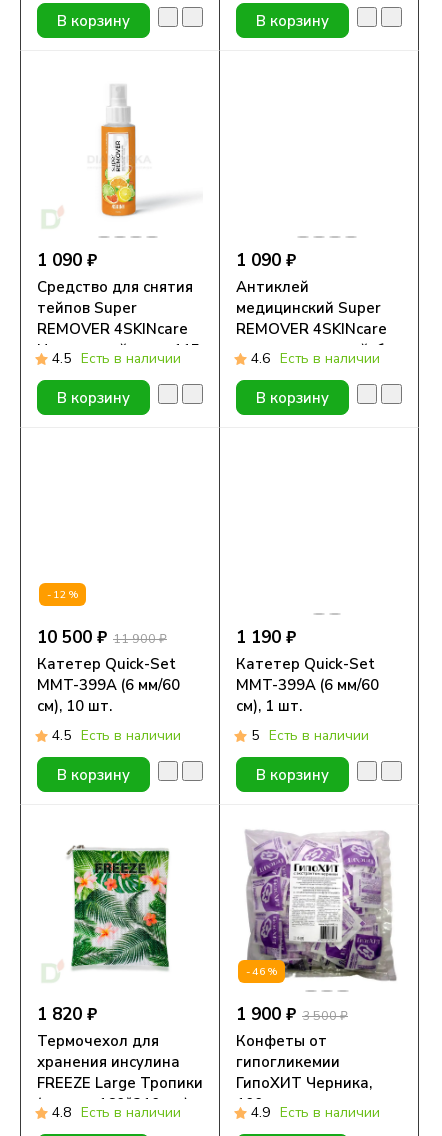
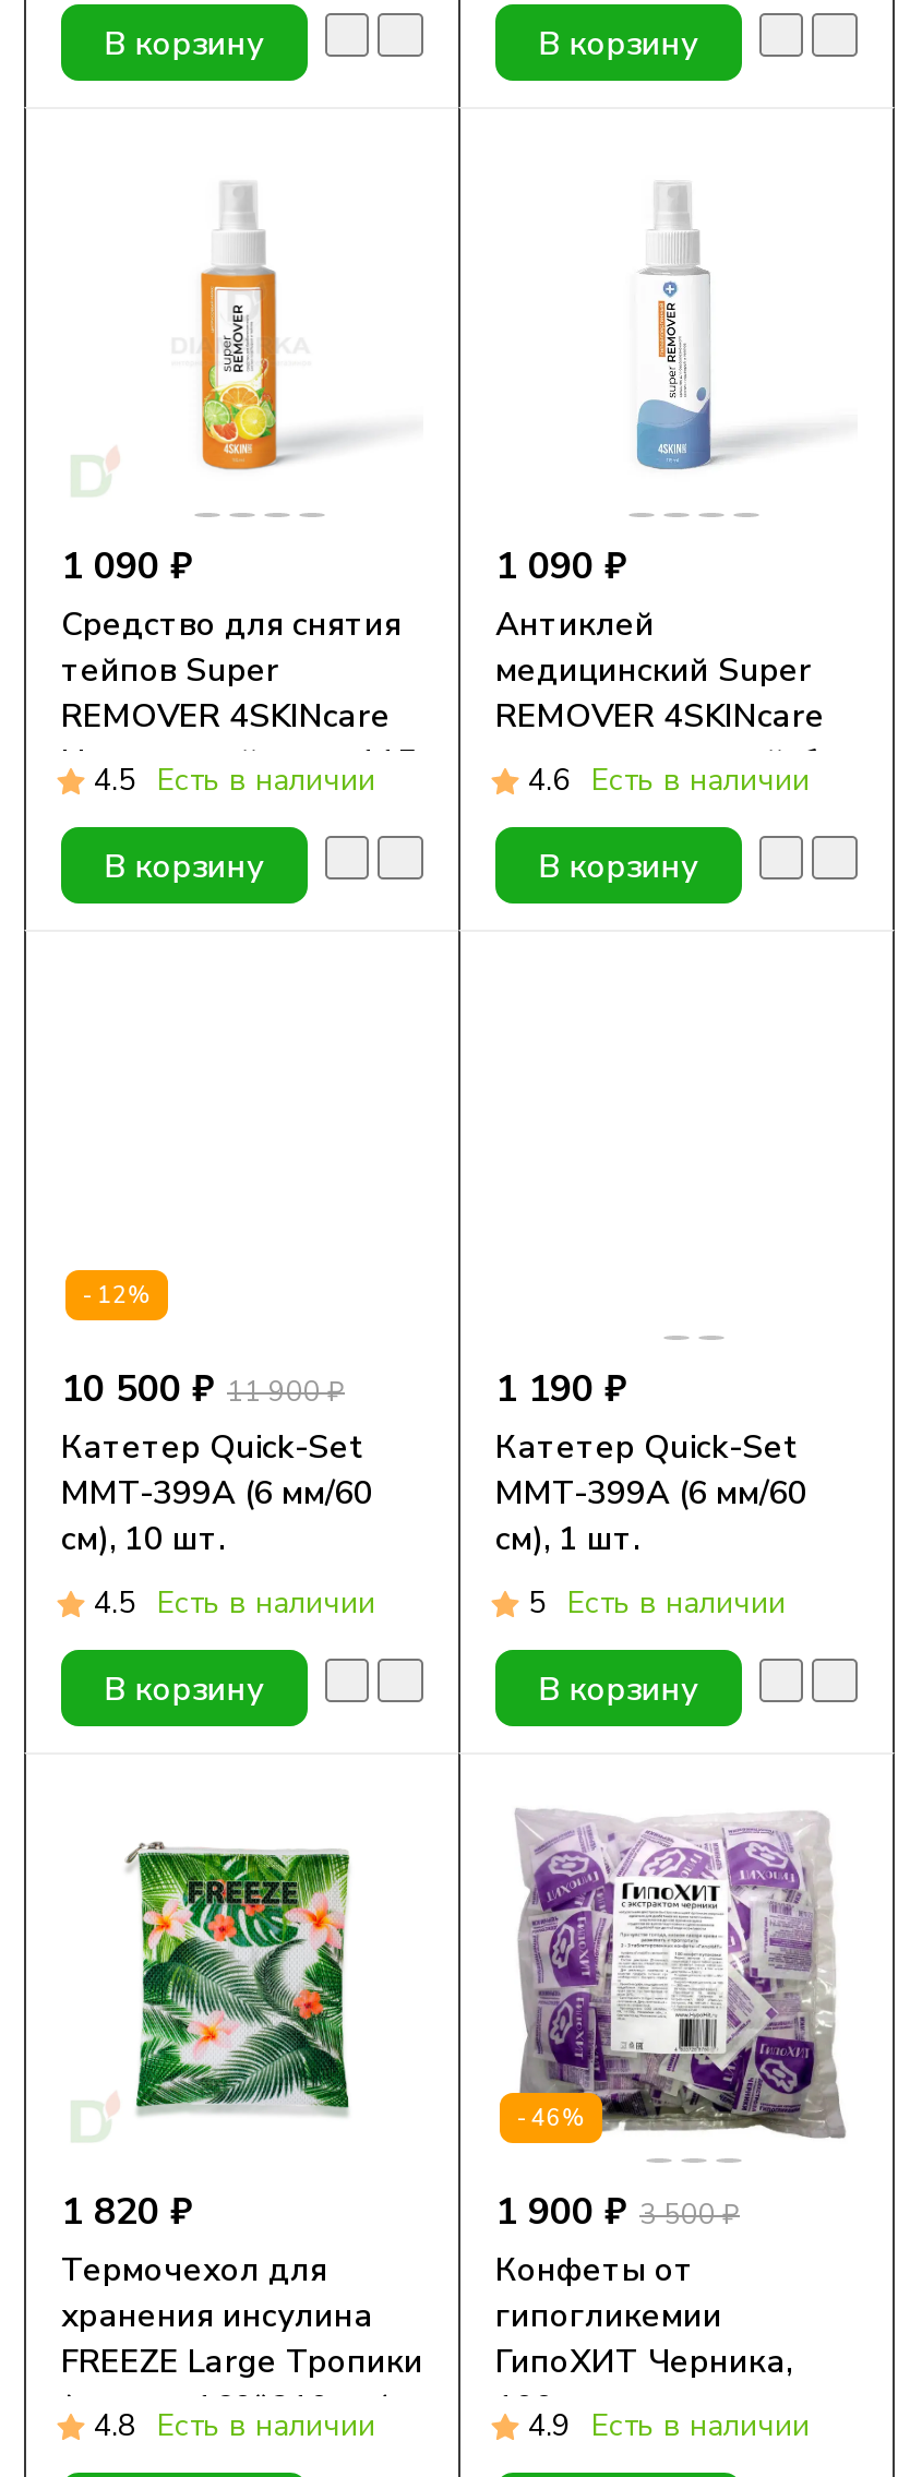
none -> [635,183,794,471] [image]

